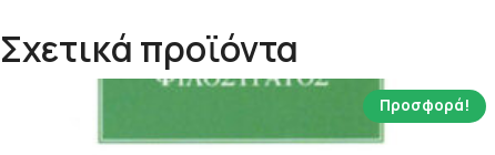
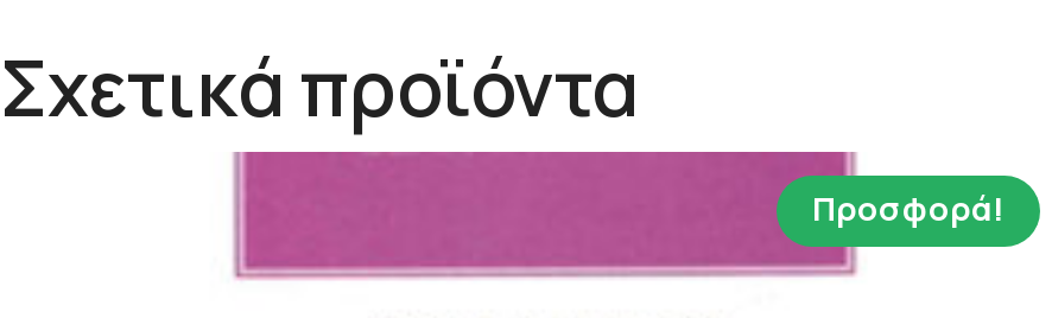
[97,77,401,145] [image] -> [209,150,860,292] [image]

